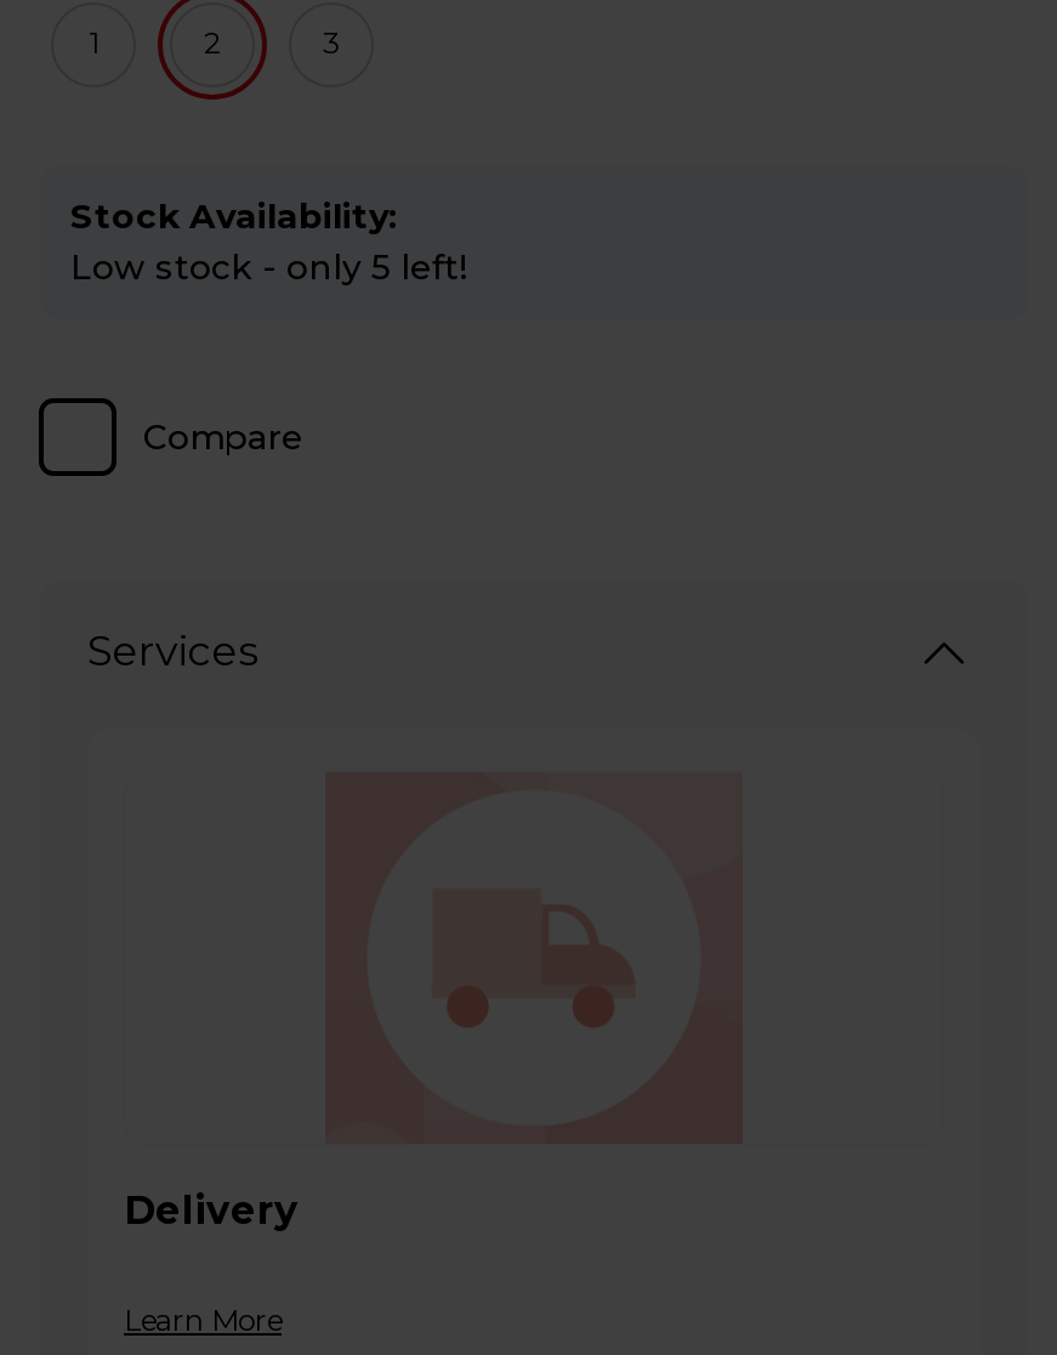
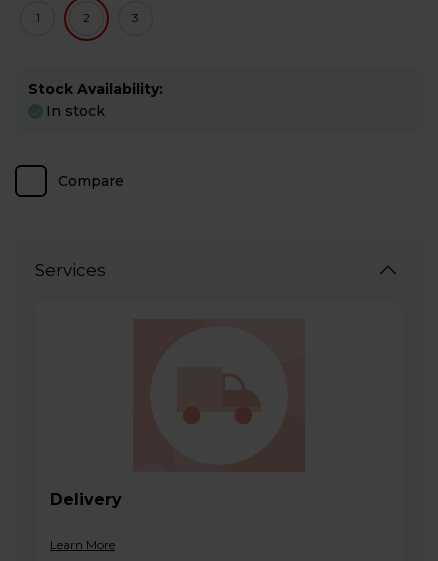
[70,245,466,288] Low stock - only 5 left! -> [46,102,105,120] In stock

